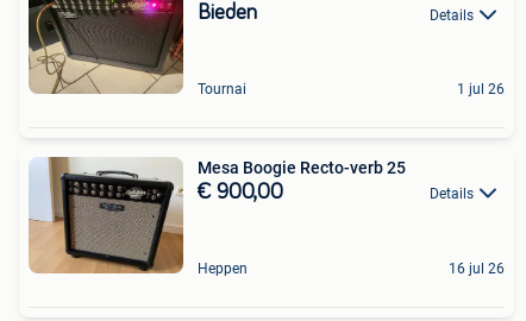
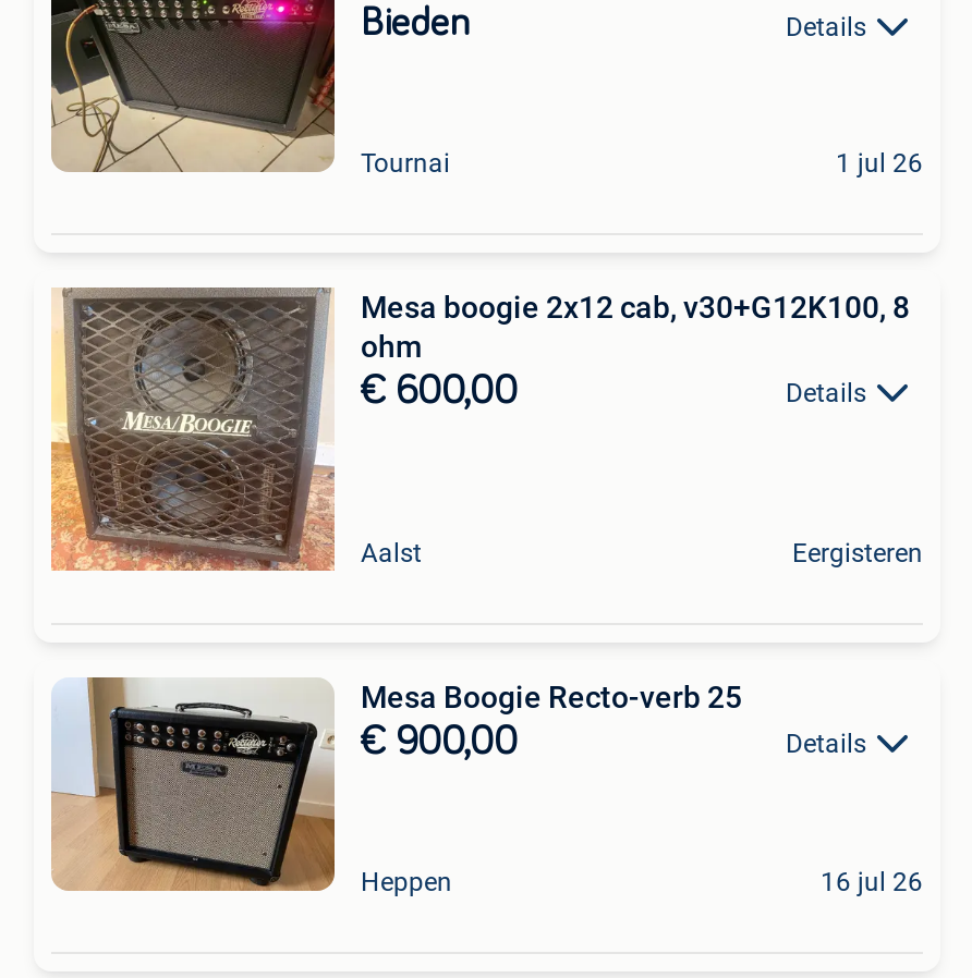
none -> [49,285,910,573] [image] | Mesa boogie 2x12 cab, v30+G12K100, 8 | ohm | € 600,00 | Details
none -> [361,538,923,569] Aalst | Eergisteren

